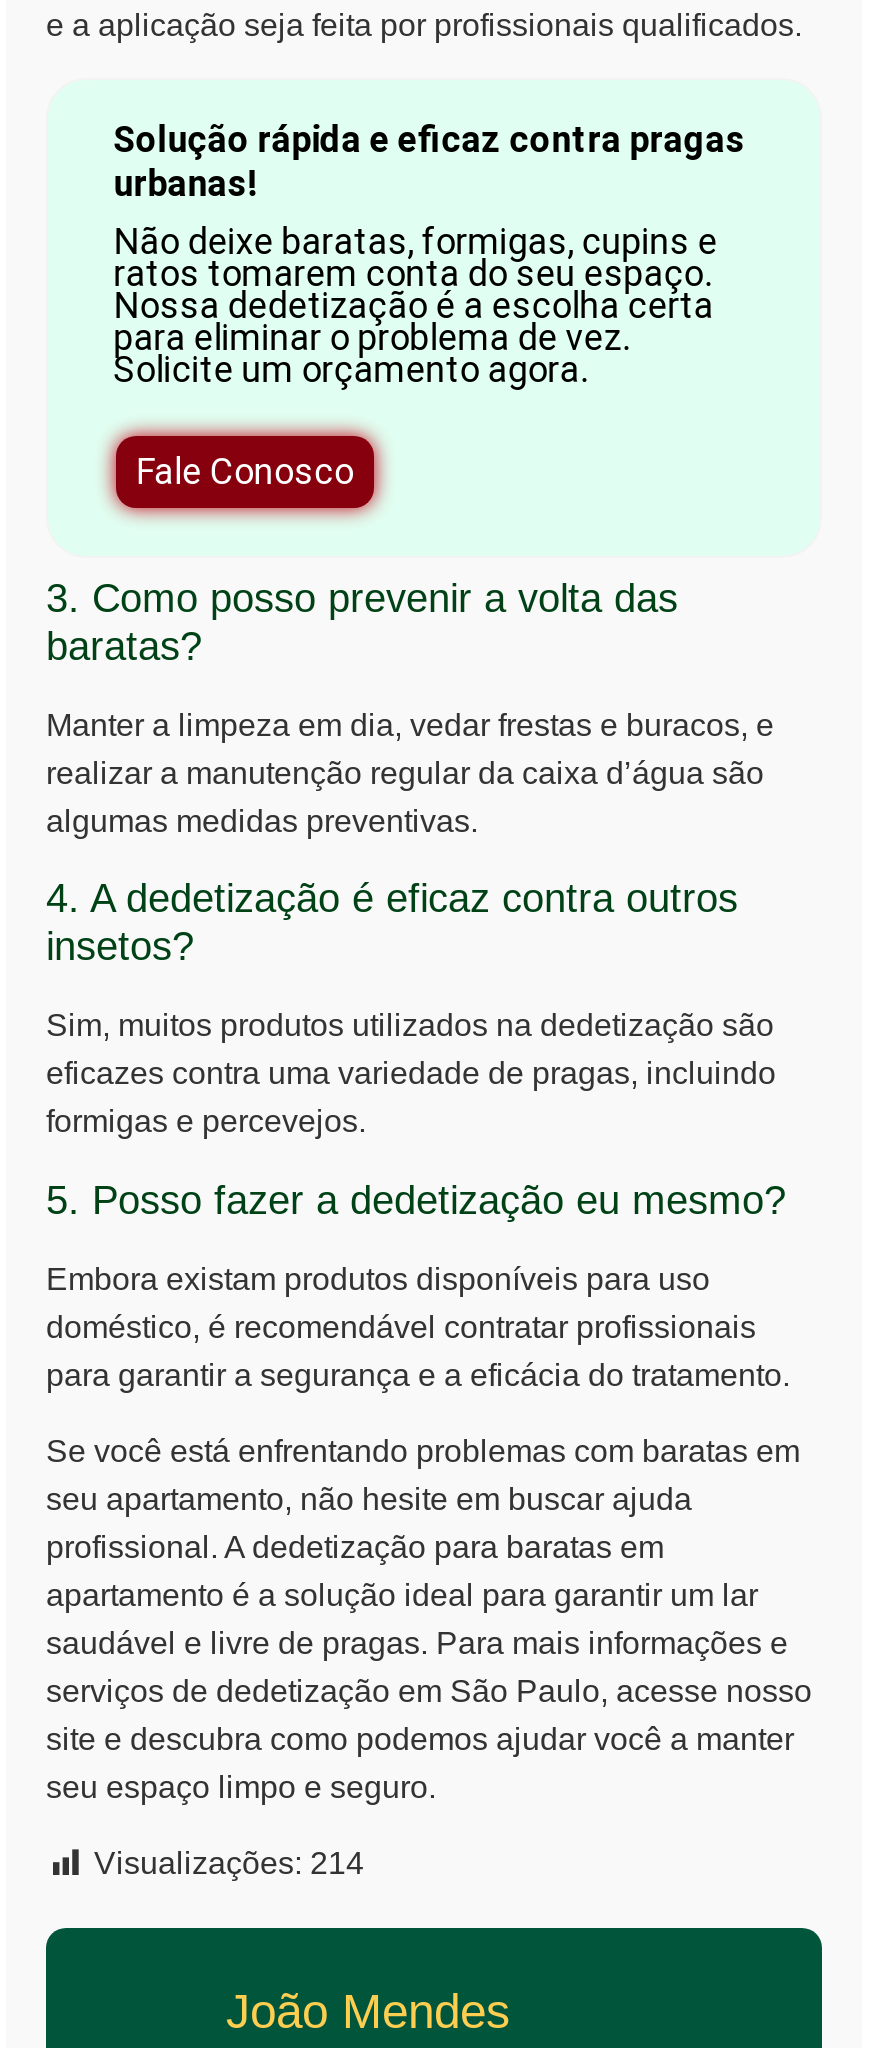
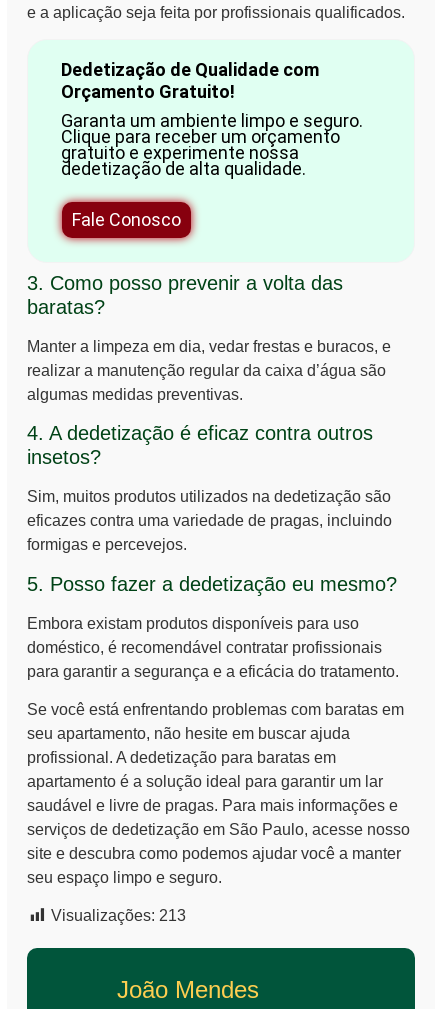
[114,118,746,390] Solução rápida e eficaz contra pragas | urbanas! | Não deixe baratas, formigas, cupins e | ratos tomarem conta do seu espaço. | Nossa dedetização é a escolha certa | para eliminar o problema de vez. | Solicite um orçamento agora. -> [61,59,363,179] Dedetização de Qualidade com | Orçamento Gratuito! | Garanta um ambiente limpo e seguro. | Clique para receber um orçamento | gratuito e experimente nossa | dedetização de alta qualidade.
[94,1847,364,1881] Visualizações: 214 -> [51,907,186,924] Visualizações: 213

